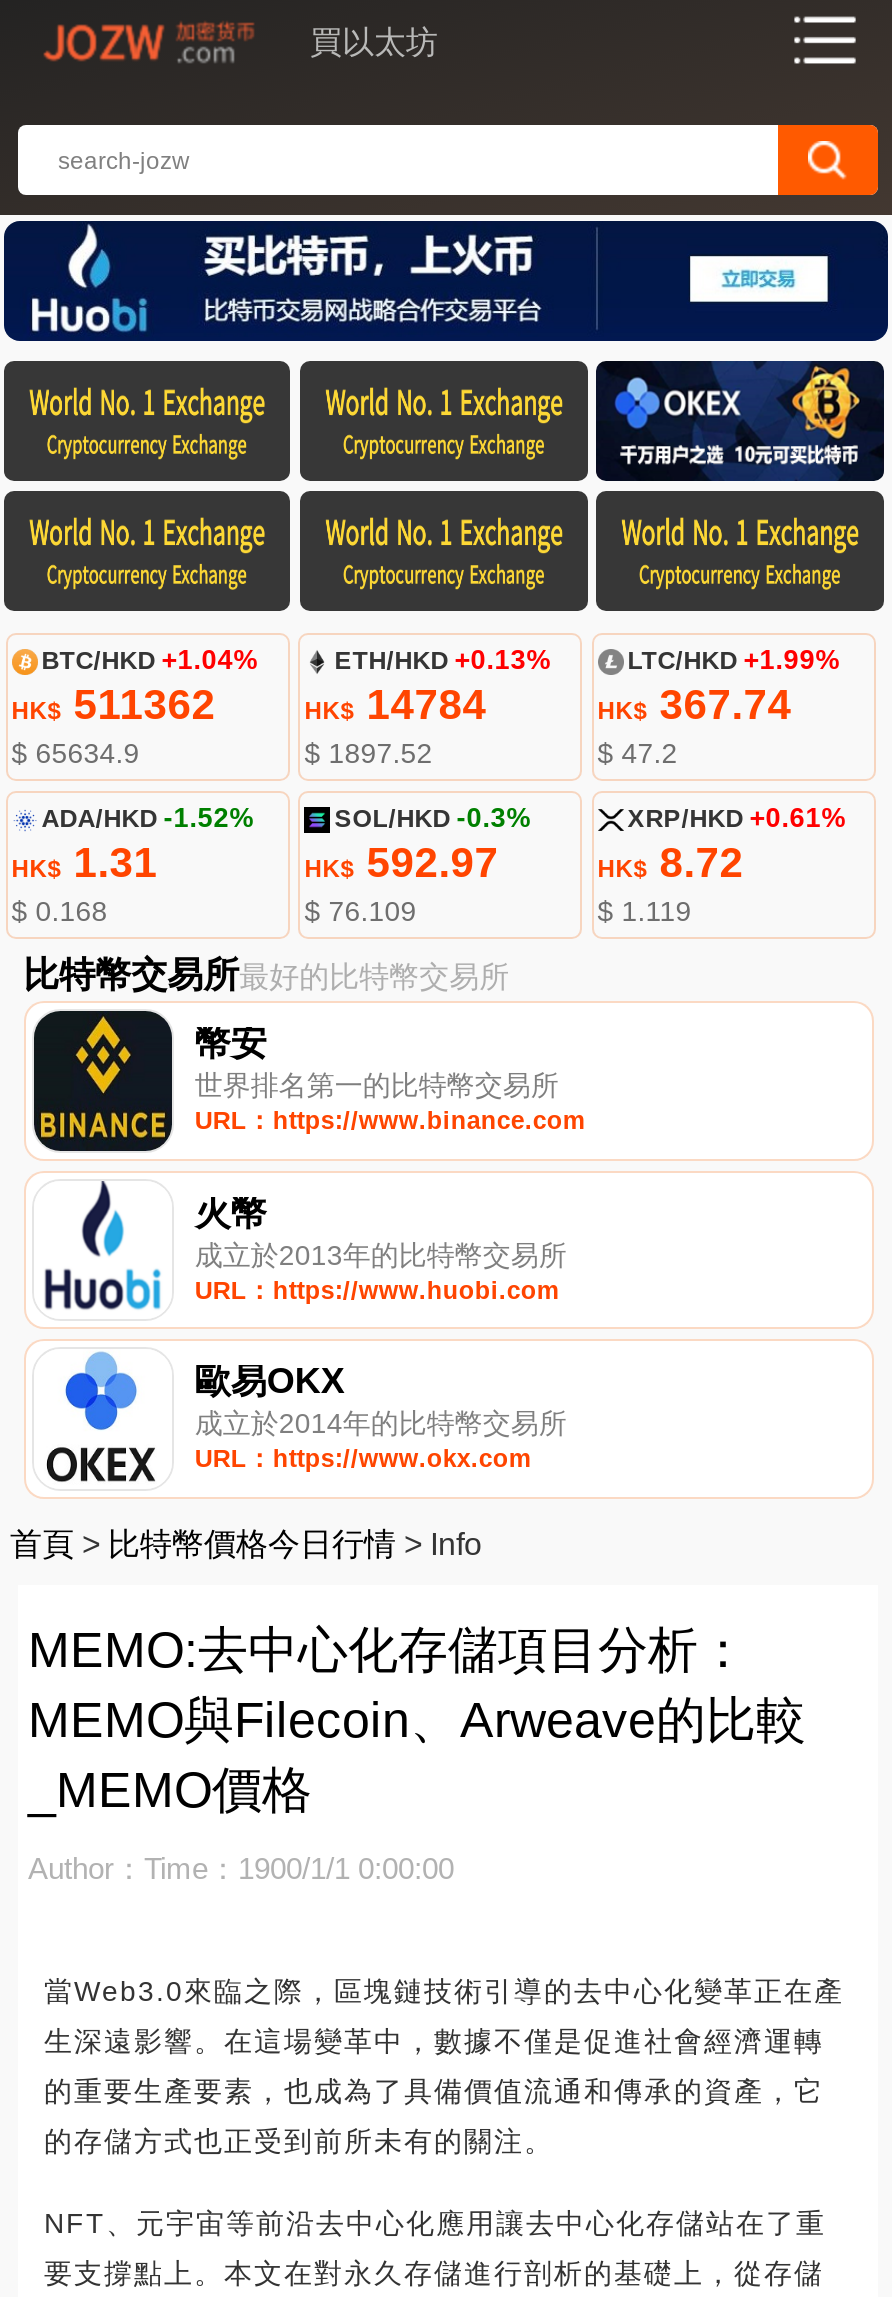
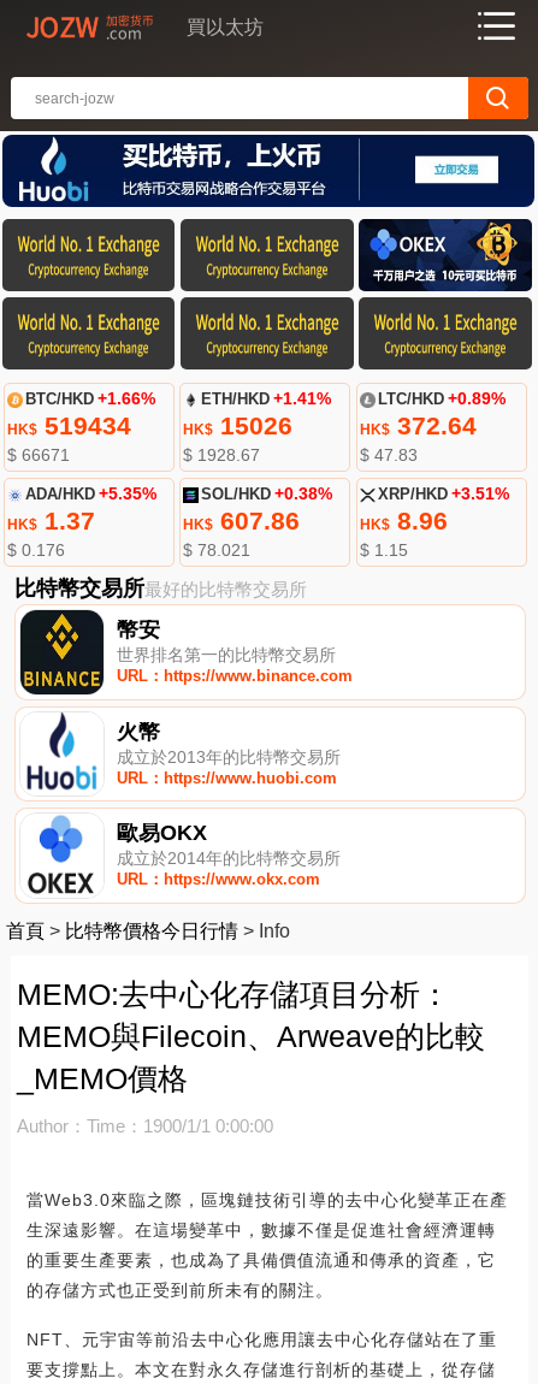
[12,645,258,769] BTC/HKD +1.04% | HK$511362 | $ 65634.9 -> [7,390,155,465] BTC/HKD +1.66% | HK$519434 | $ 66671
[305,645,551,769] ETH/HKD +0.13% | HK$14784 | $ 1897.52 -> [183,390,331,465] ETH/HKD +1.41% | HK$15026 | $ 1928.67
[598,645,840,769] LTC/HKD +1.99% | HK$367.74 | $ 47.2 -> [360,390,505,465] LTC/HKD +0.89% | HK$372.64 | $ 47.83
[12,803,254,927] ADA/HKD -1.52% | HK$1.31 | $ 0.168 -> [7,485,156,560] ADA/HKD +5.35% | HK$1.37 | $ 0.176
[305,803,531,927] SOL/HKD -0.3% | HK$592.97 | $ 76.109 -> [183,485,333,560] SOL/HKD +0.38% | HK$607.86 | $ 78.021
[598,803,846,927] XRP/HKD +0.61% | HK$8.72 | $ 1.119 -> [360,485,509,560] XRP/HKD +3.51% | HK$8.96 | $ 1.15

